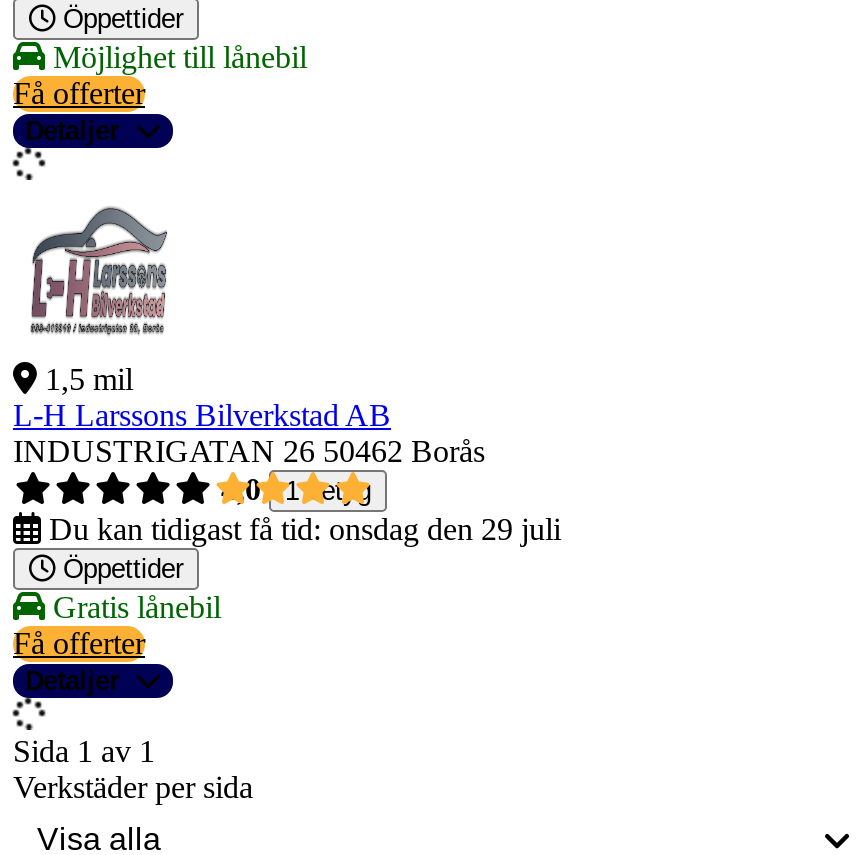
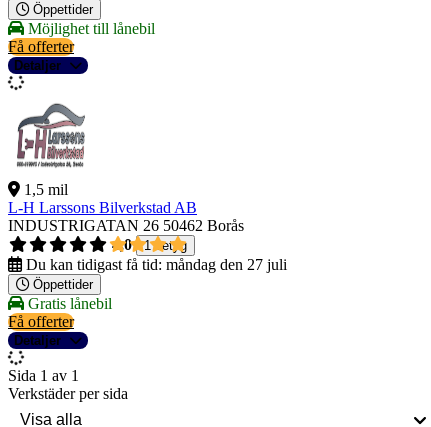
[49,512,561,546] Du kan tidigast få tid: onsdag den 29 juli -> [26,256,287,273] Du kan tidigast få tid: måndag den 27 juli

